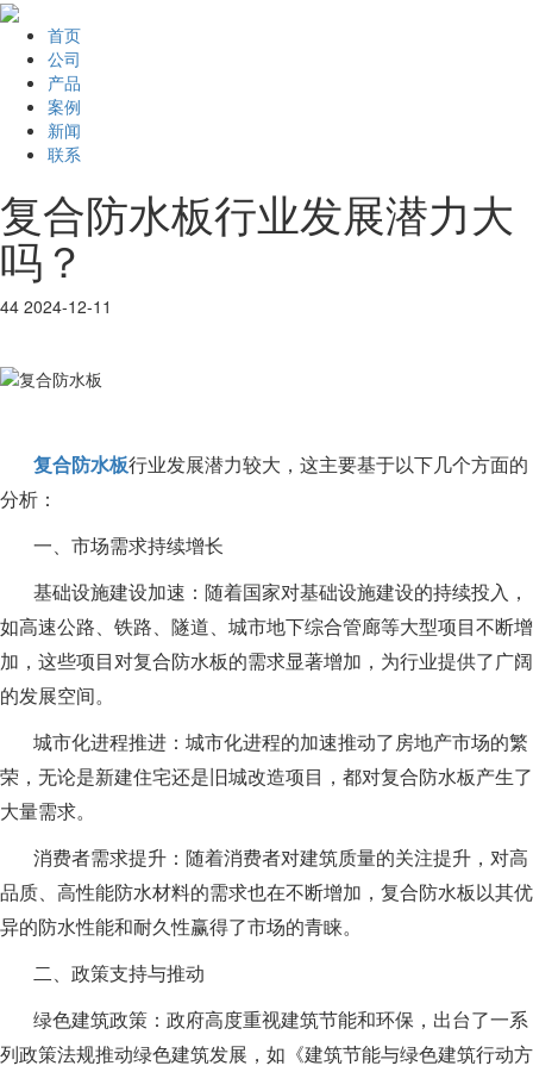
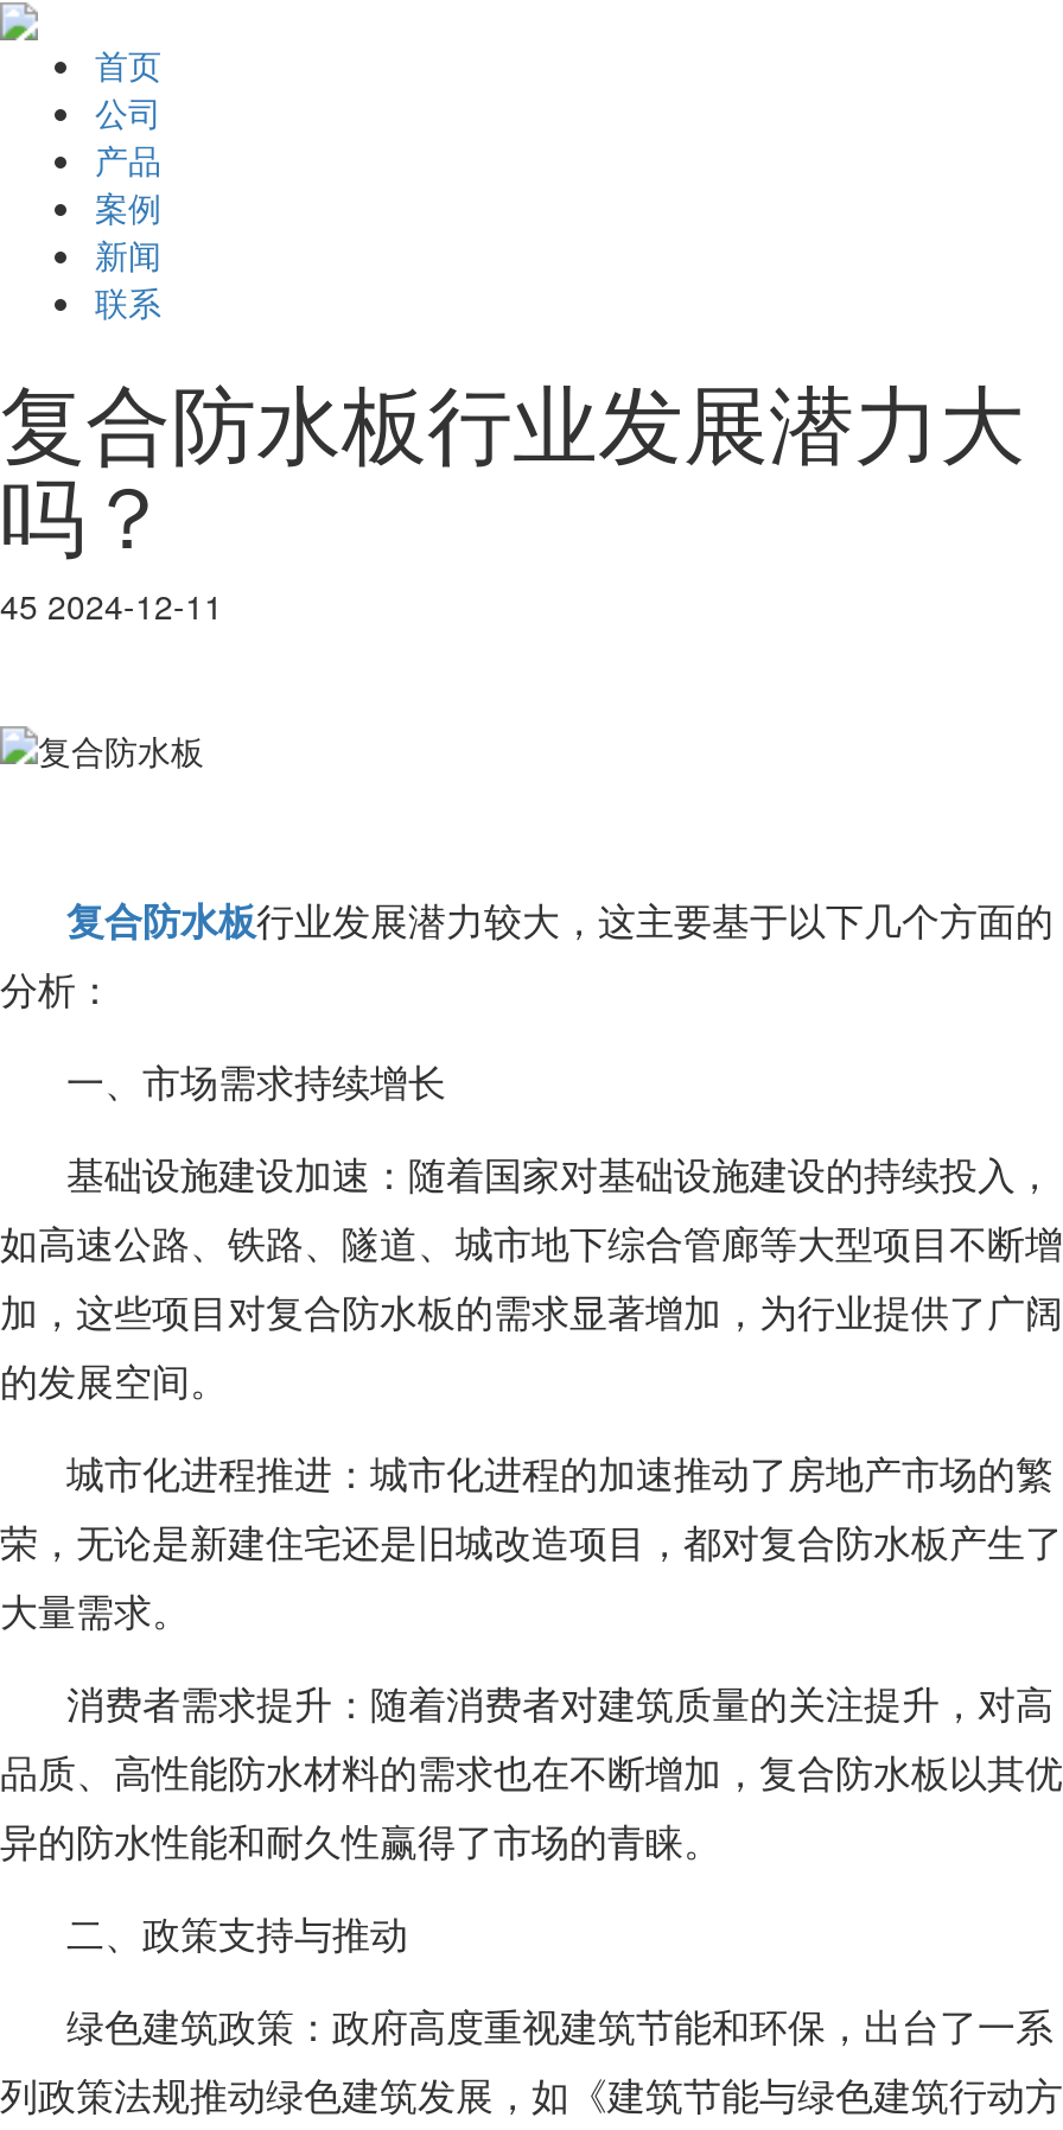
[0,295,112,318] 44 2024-12-11 -> [0,582,223,630] 45 2024-12-11

